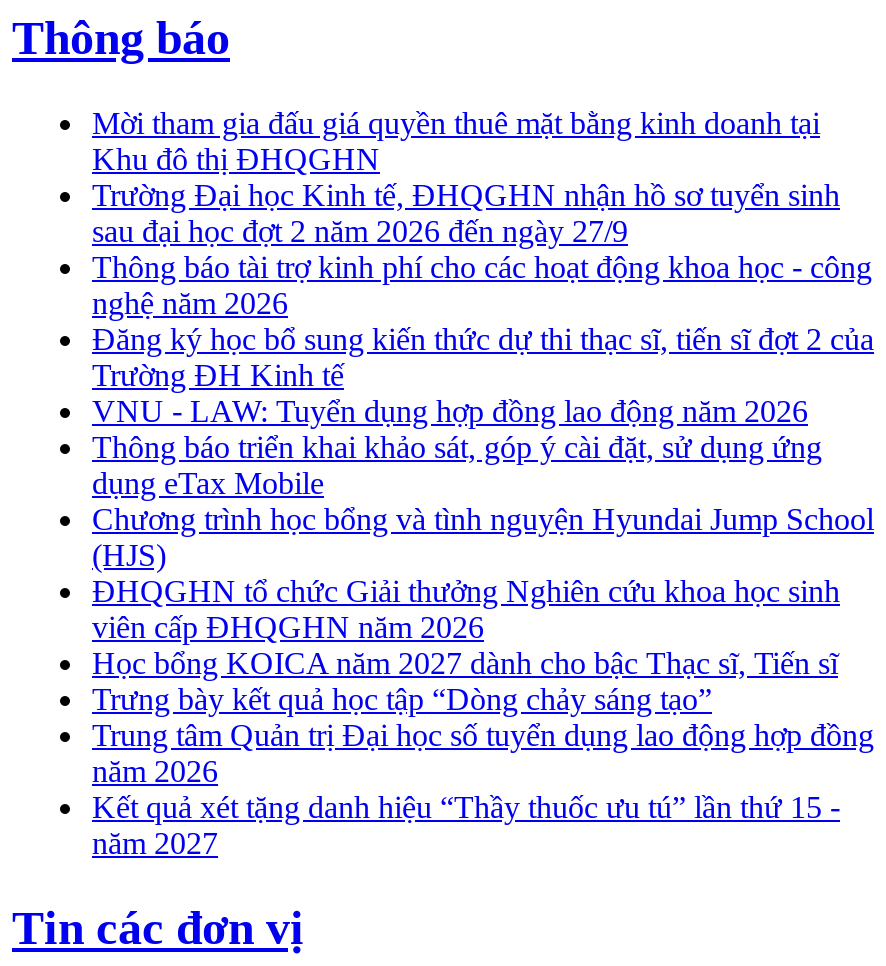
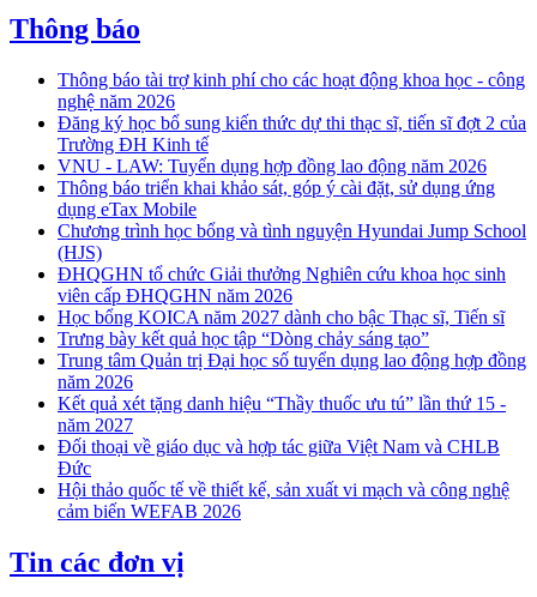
[92,106,840,248] Mời tham gia đấu giá quyền thuê mặt bằng kinh doanh tại | Khu đô thị ĐHQGHN | Trường Đại học Kinh tế, ĐHQGHN nhận hồ sơ tuyển sinh | sau đại học đợt 2 năm 2026 đến ngày 27/9 -> none
moved [92,250,874,860] -> [58,70,526,435]: Thông báo tài trợ kinh phí cho các hoạt động khoa học - công | nghệ năm 2026 | Đăng ký học bổ sung kiến thức dự thi thạc sĩ, tiến sĩ đợt 2 của | ... | Kết quả xét tặng danh hiệu “Thầy thuốc ưu tú” lần thứ 15 - | năm 2027
none -> [58,437,509,522] Đối thoại về giáo dục và hợp tác giữa Việt Nam và CHLB | Đức | Hội thảo quốc tế về thiết kế, sản xuất vi mạch và công nghệ | cảm biến WEFAB 2026

